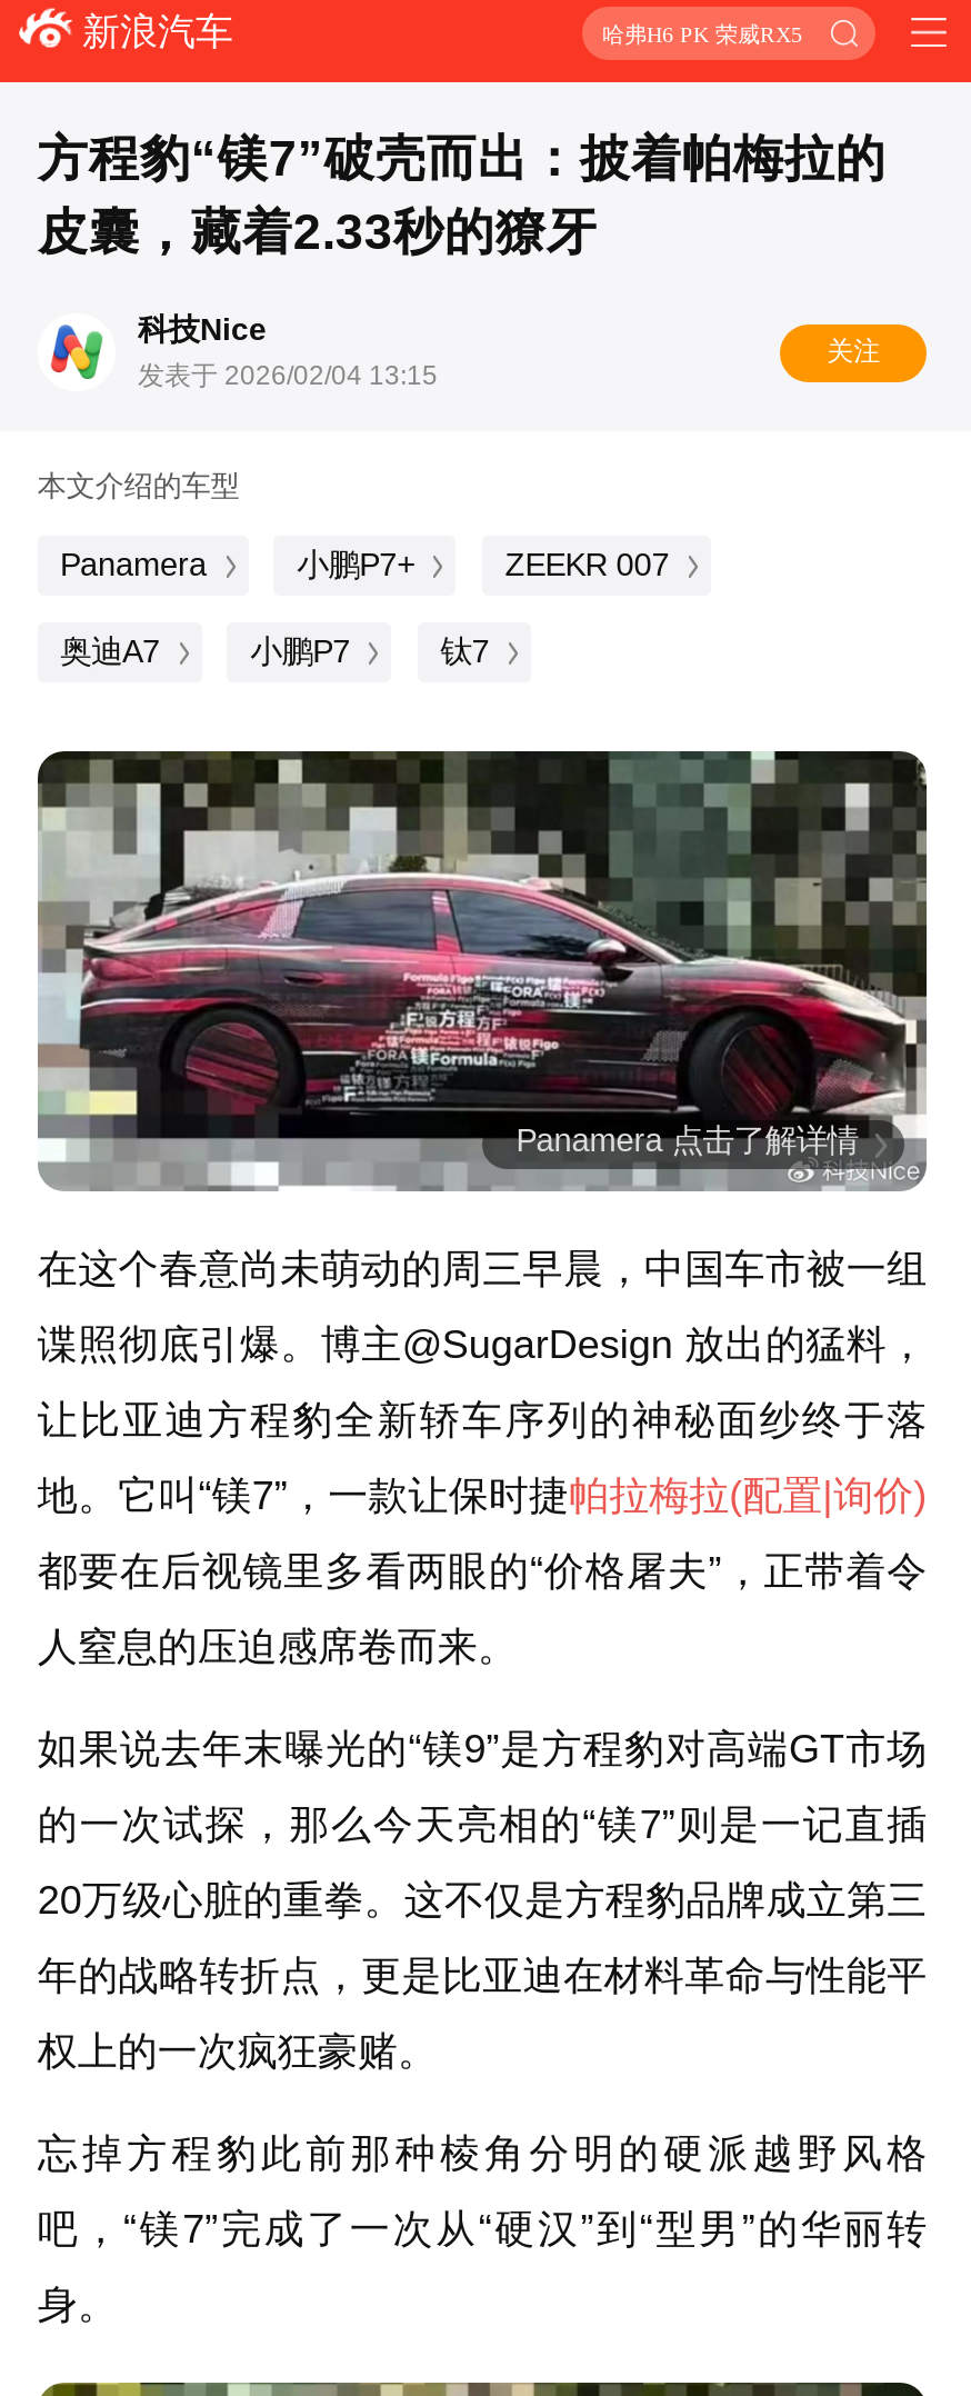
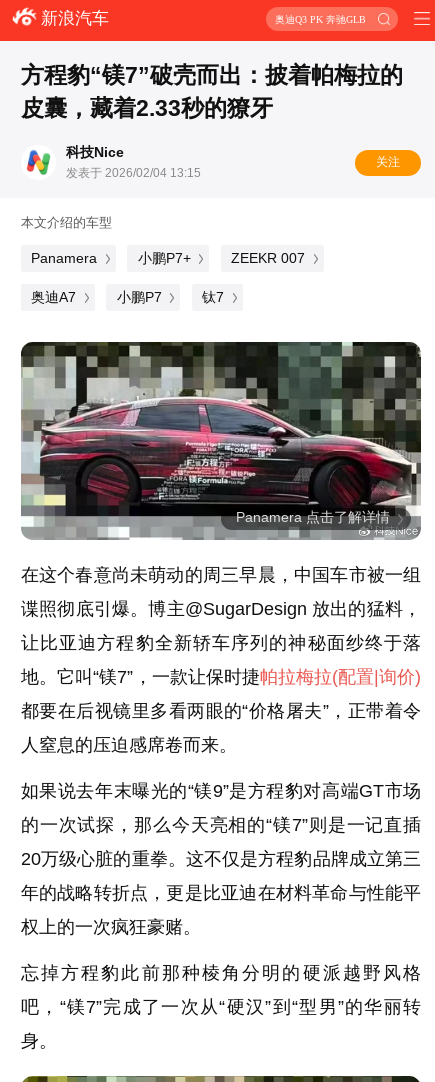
[602,21,802,46] 哈弗H6 PK 荣威RX5 -> [275,13,366,24] 奥迪Q3 PK 奔驰GLB

